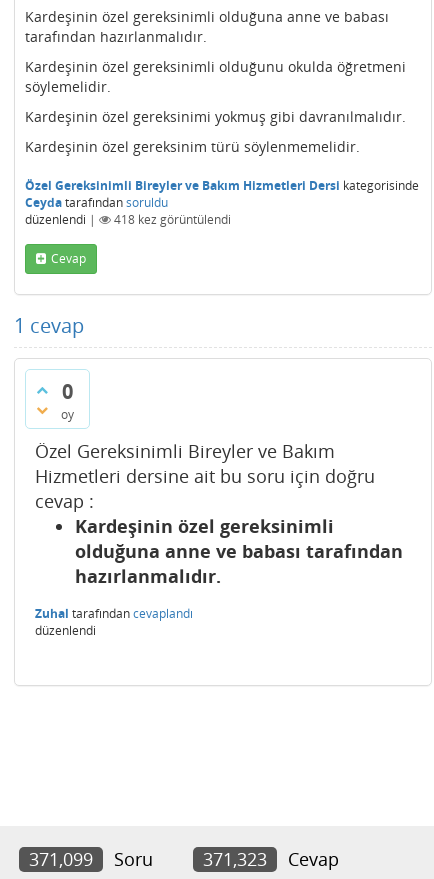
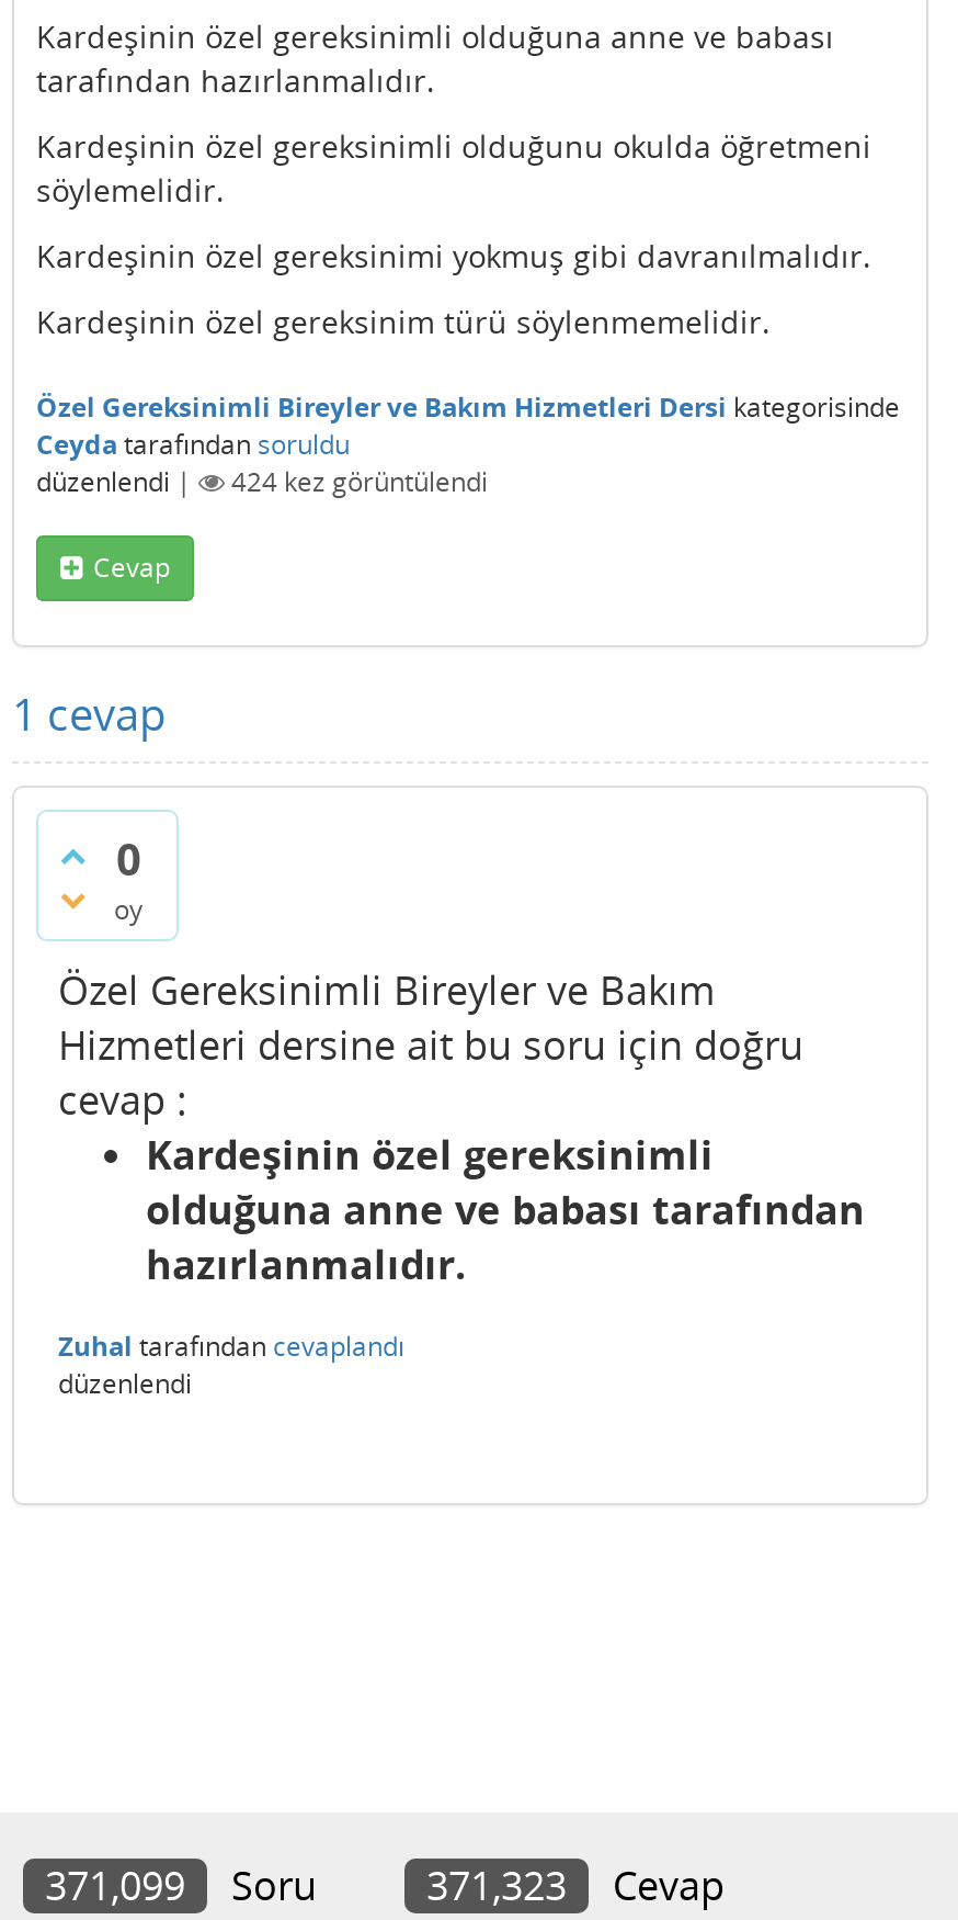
[114,211,231,228] 418 kez görüntülendi -> [231,463,488,500] 424 kez görüntülendi

